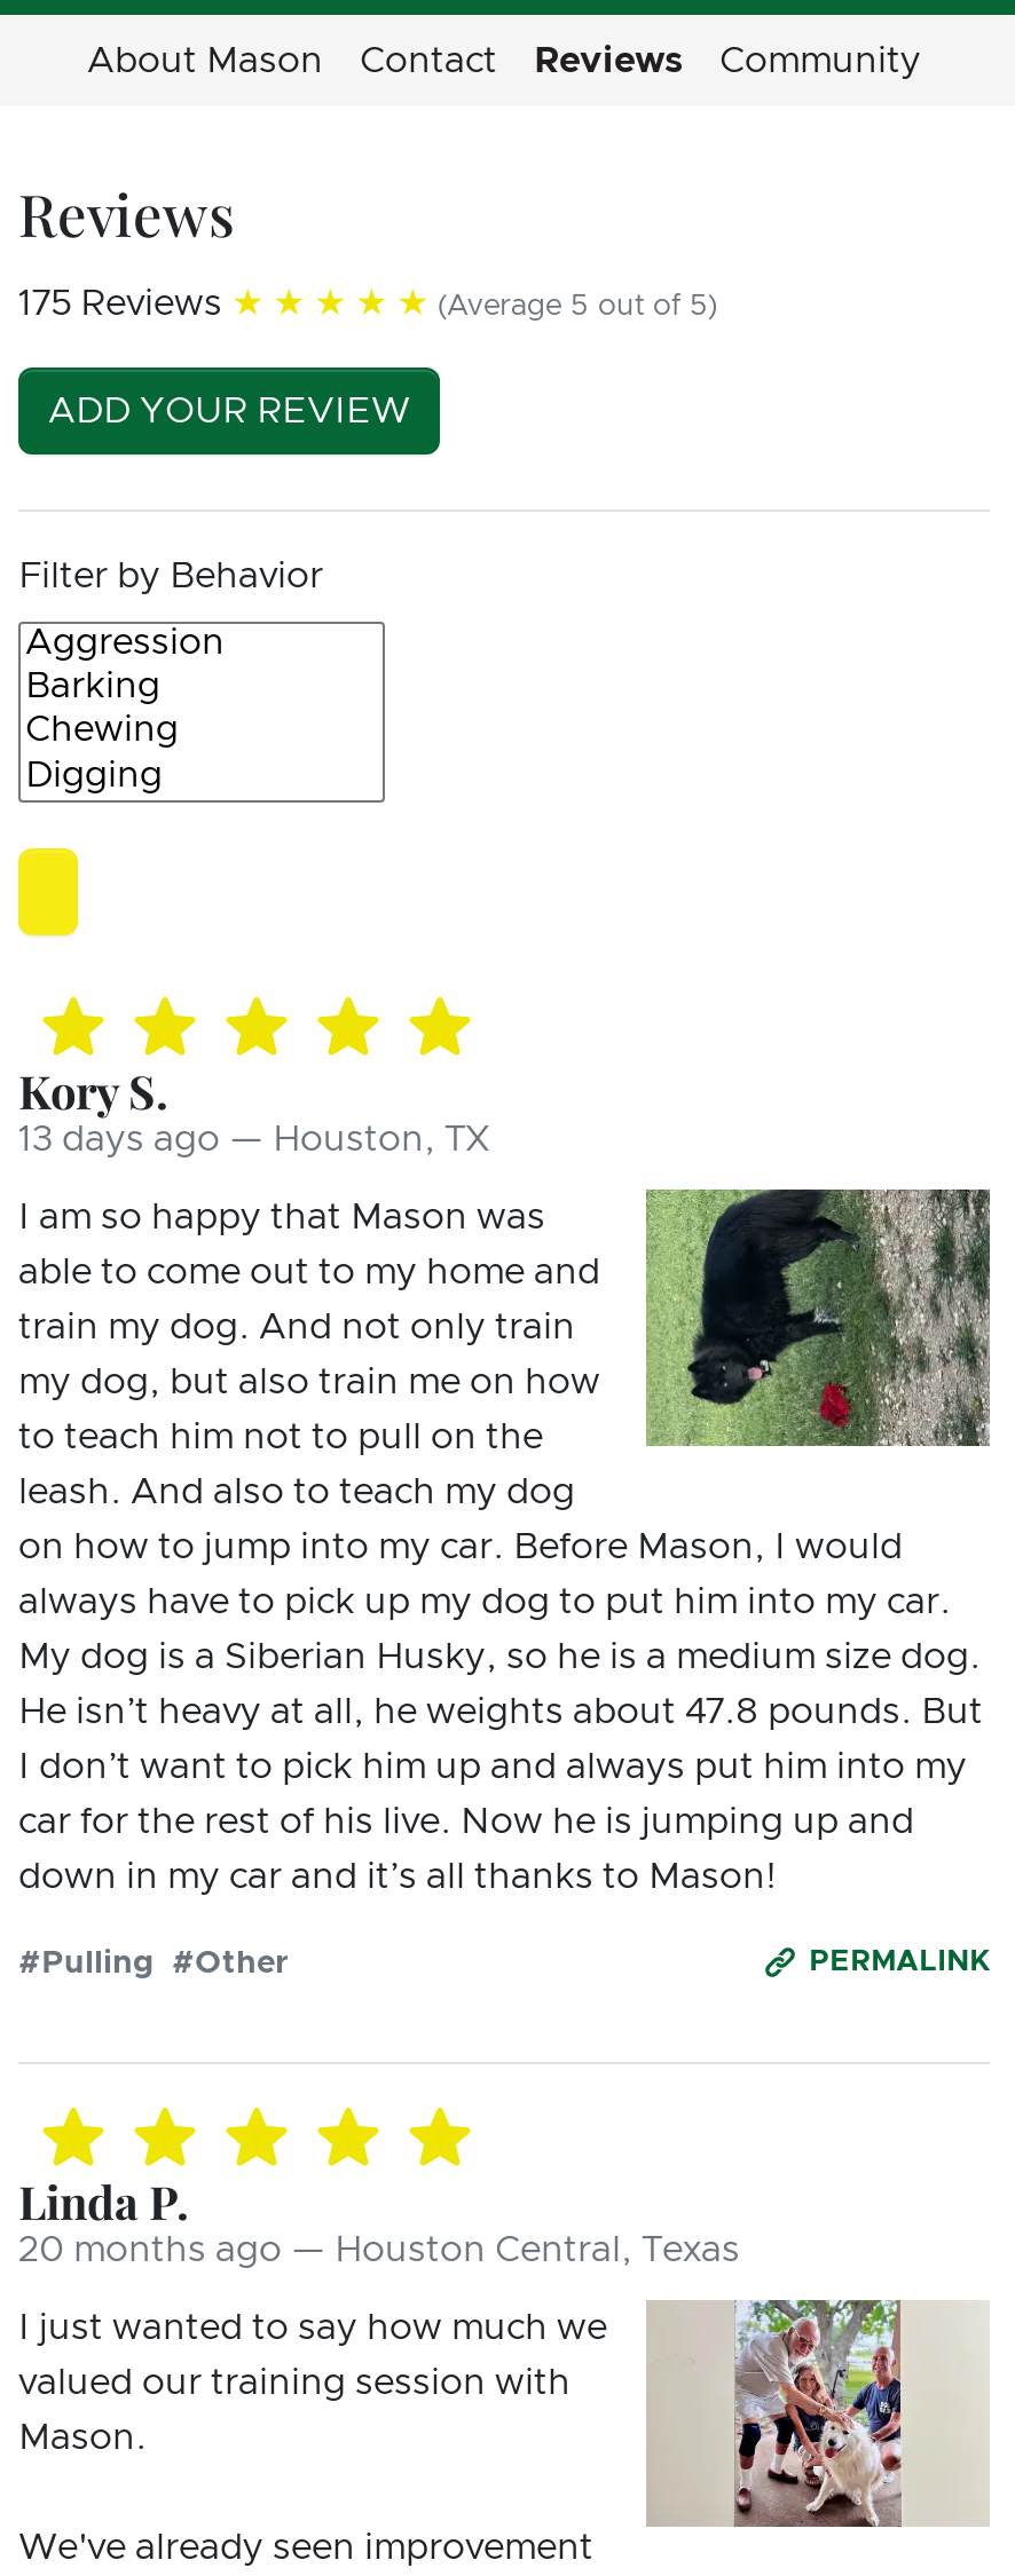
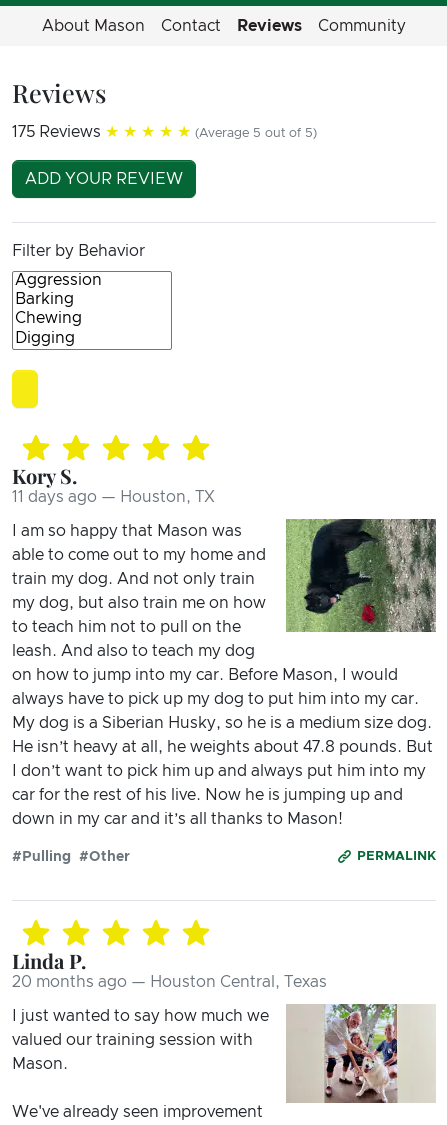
[18,1120,490,1157] 13 days ago — Houston, TX -> [12,489,215,505] 11 days ago — Houston, TX

